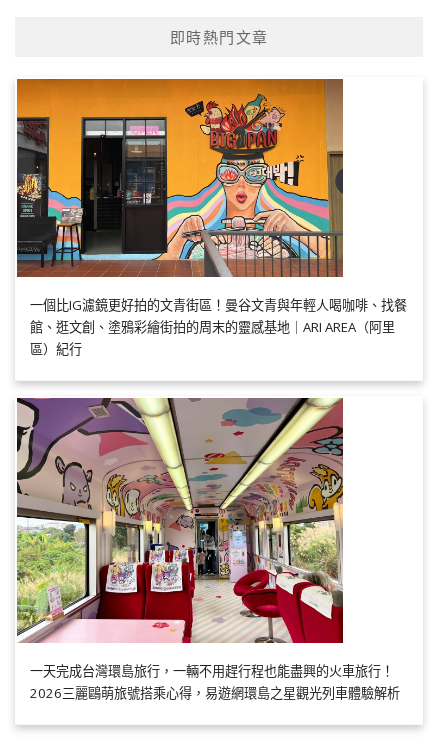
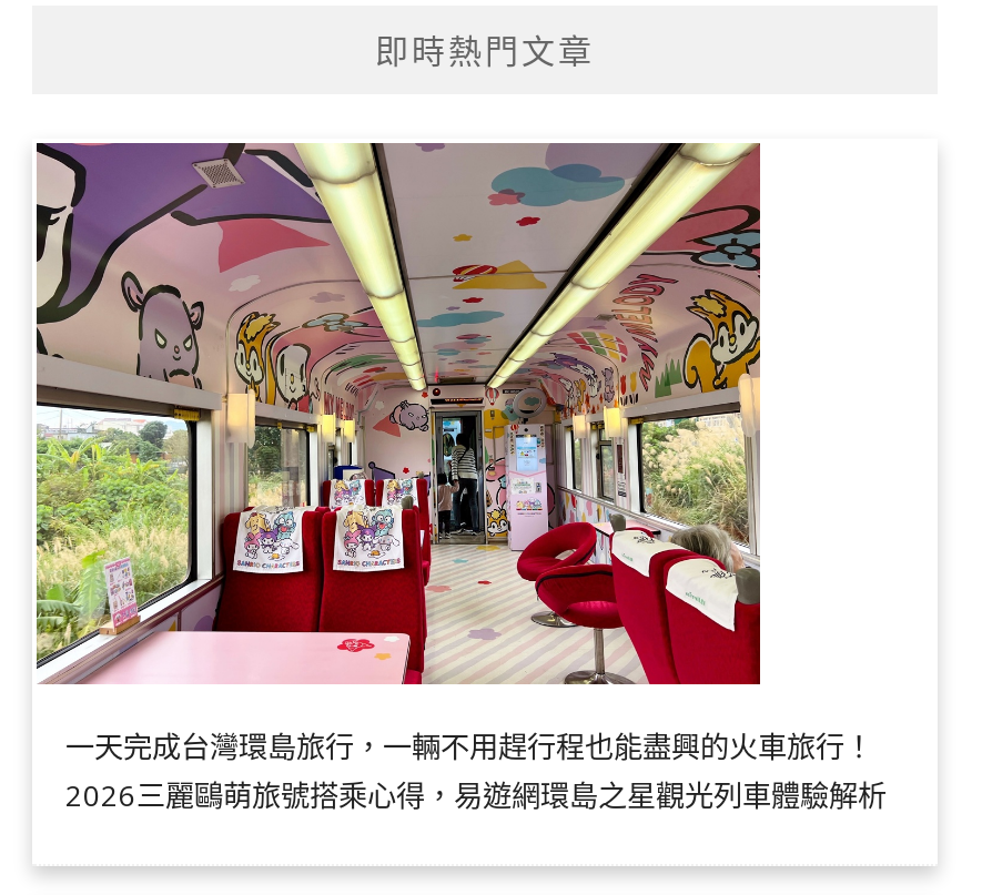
[16,78,407,358] [image] | 一個比IG濾鏡更好拍的文青街區！曼谷文青與年輕人喝咖啡、找餐 | 館、逛文創、塗鴉彩繪街拍的周末的靈感基地｜ARI AREA（阿里 | 區）紀行 -> none

